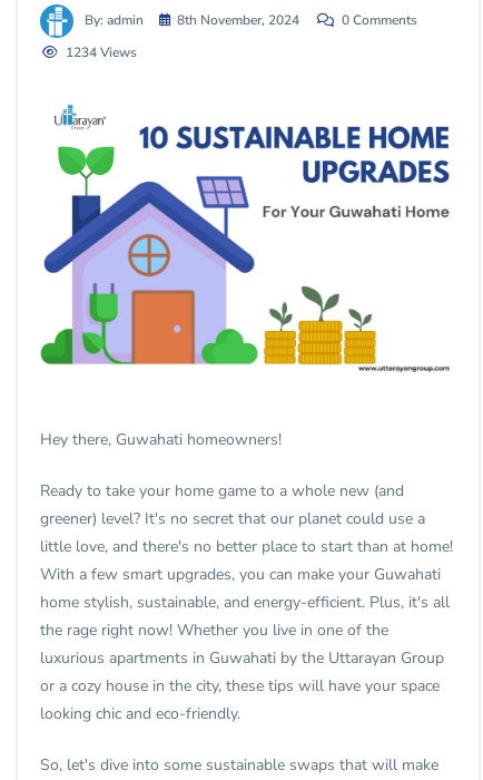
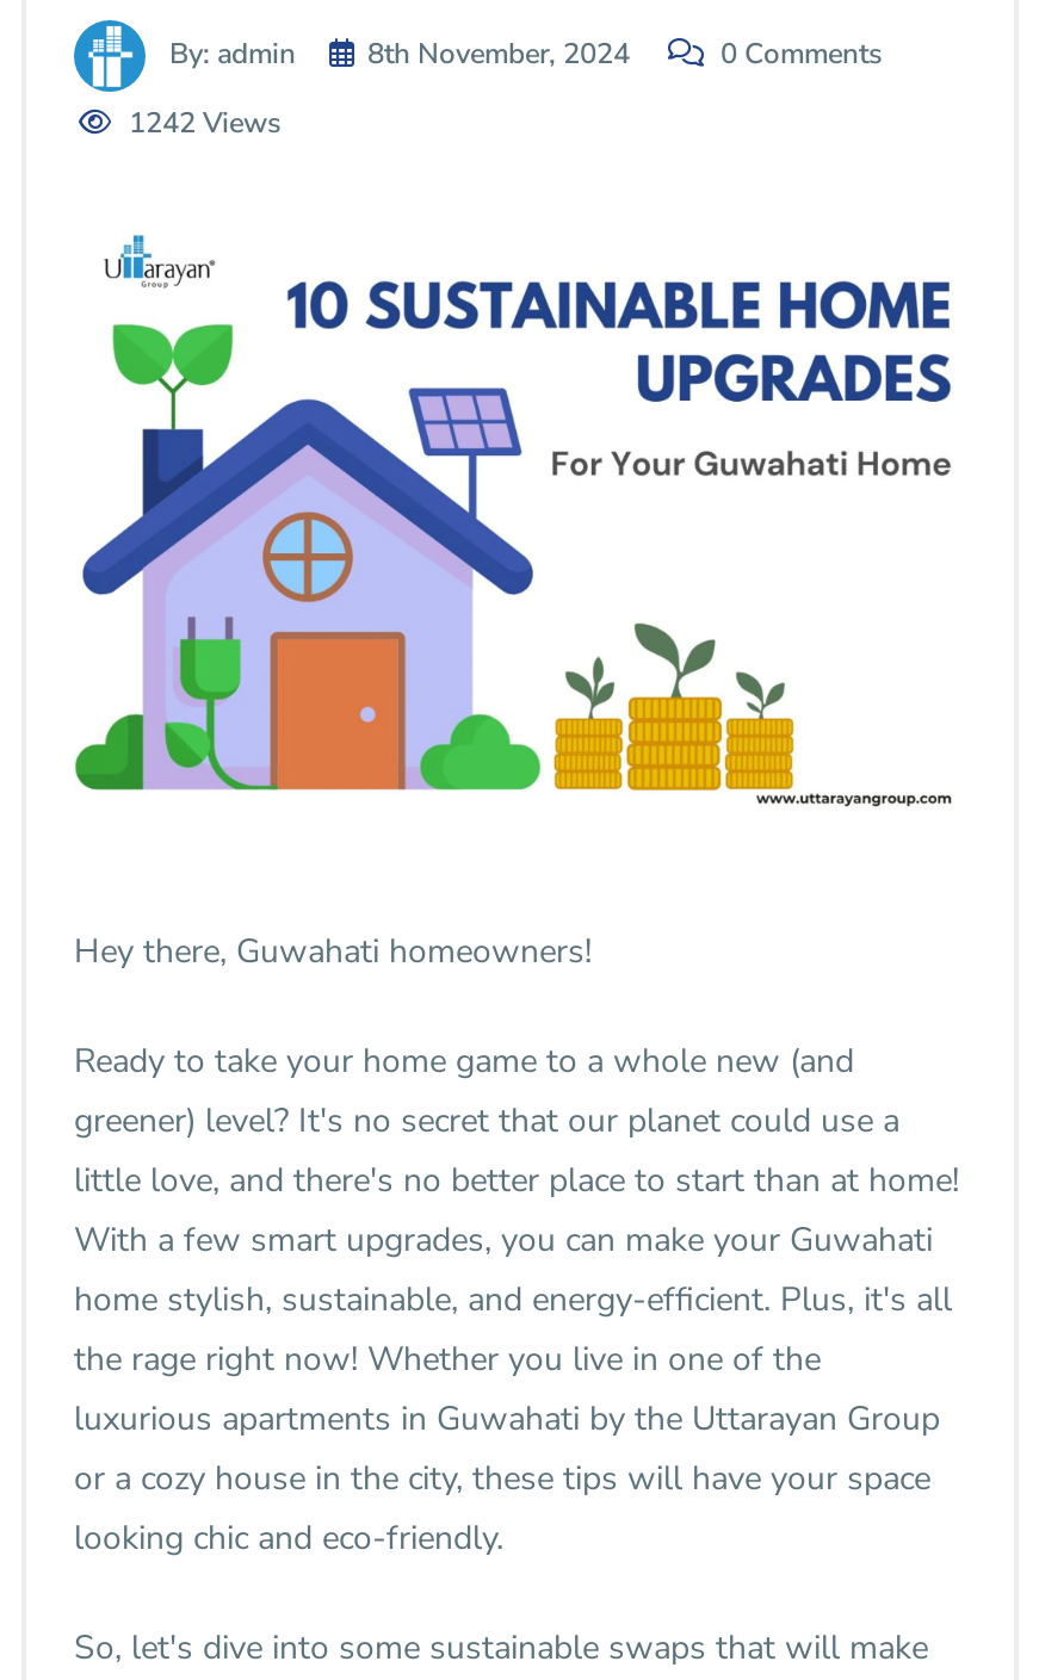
[66,43,137,61] 1234 Views -> [129,104,282,142] 1242 Views

